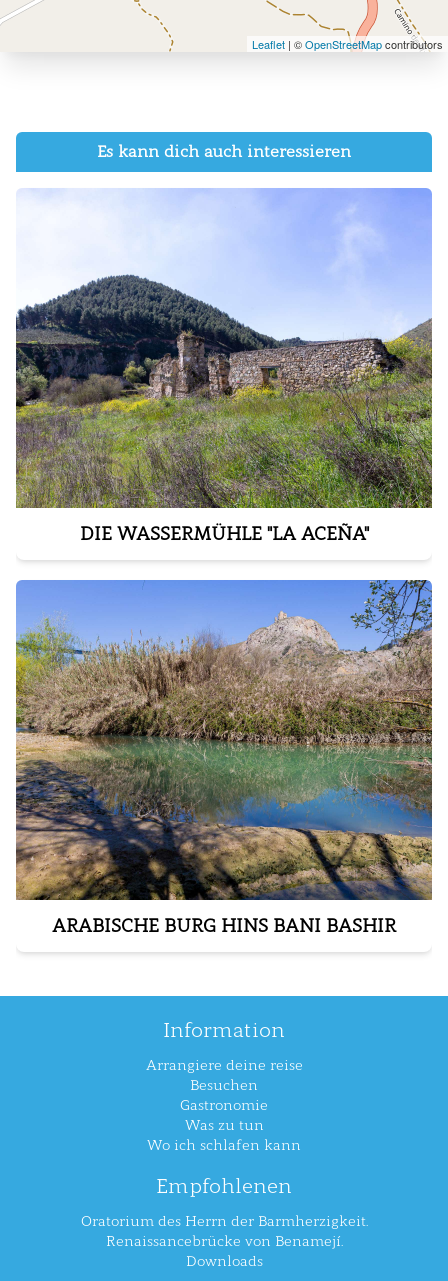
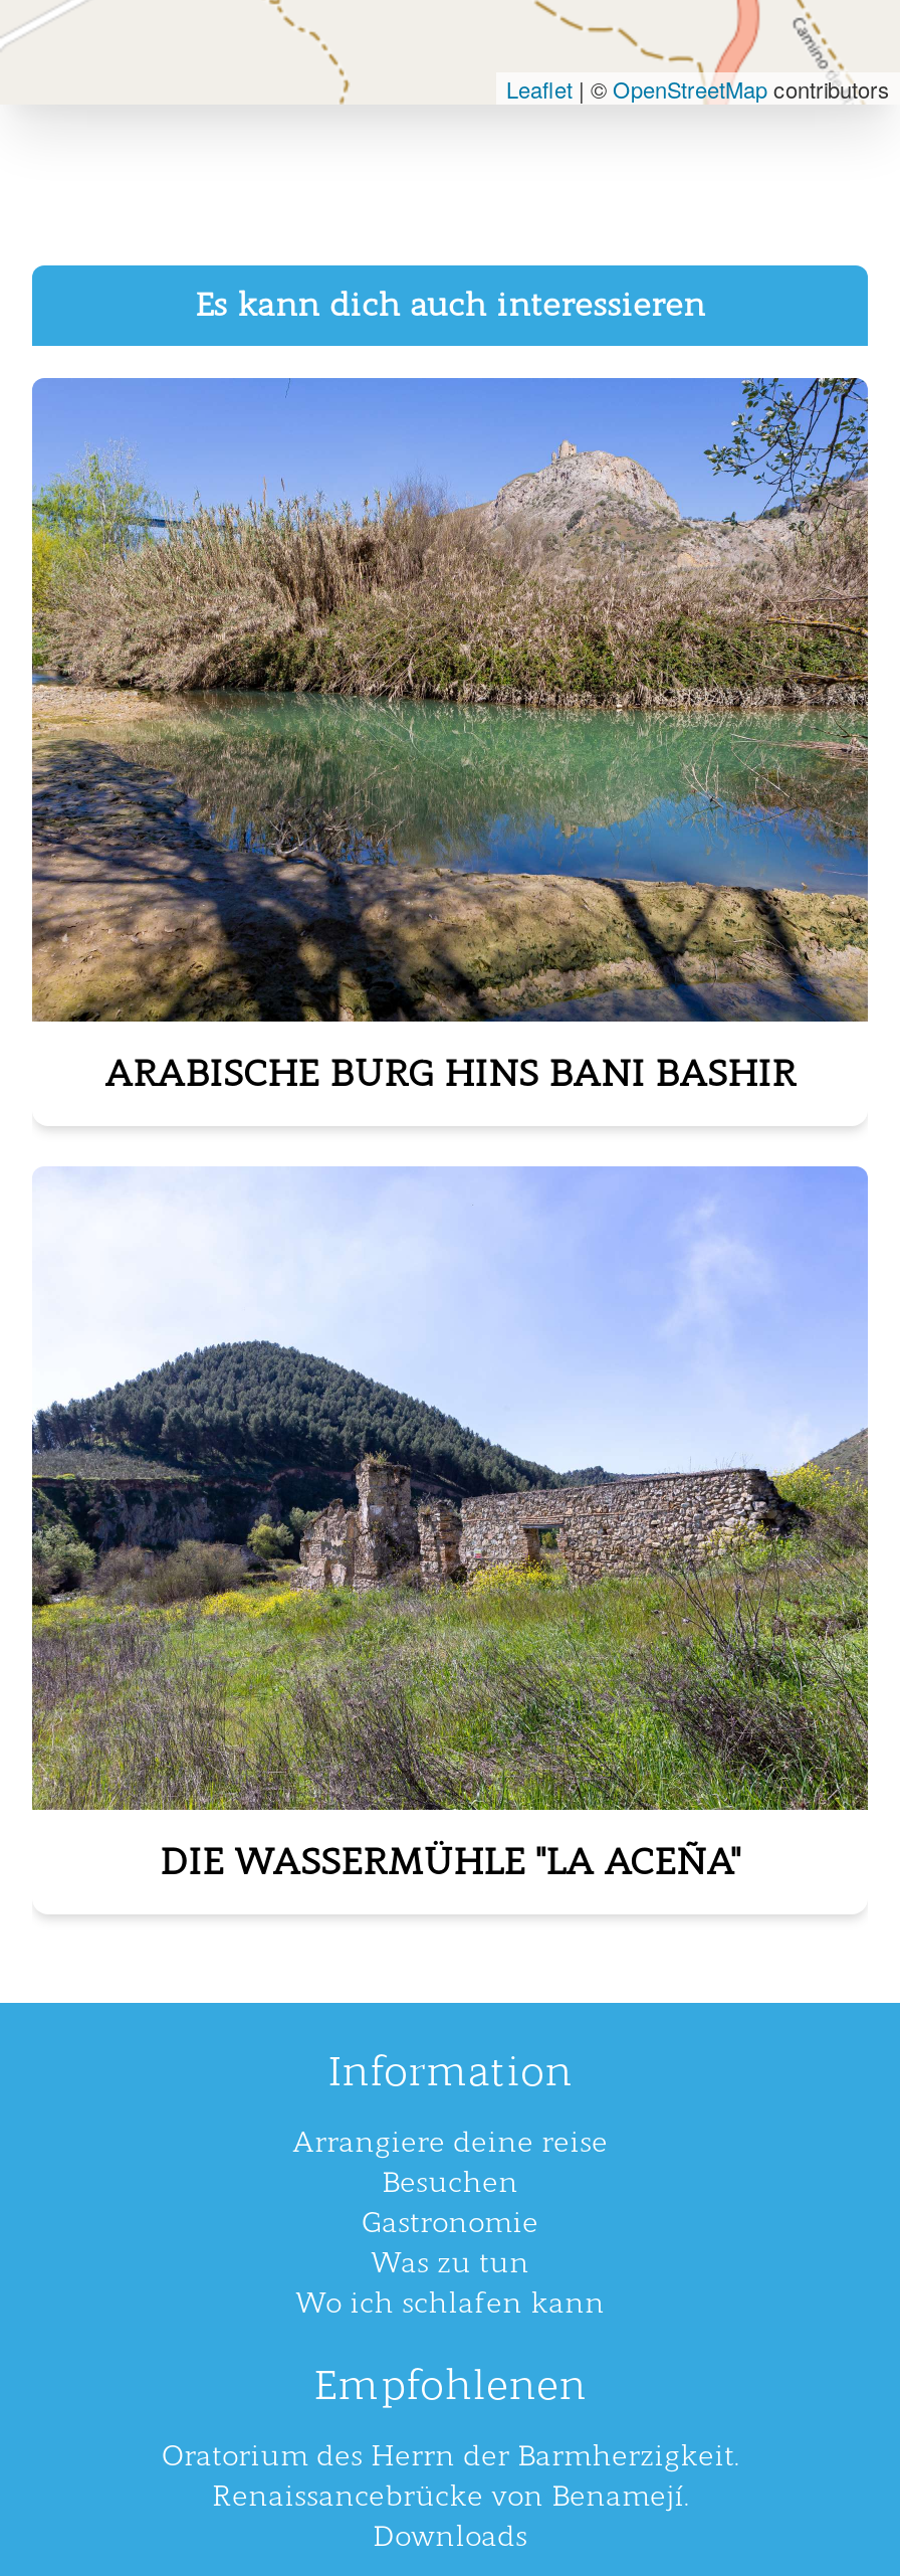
moved [14,267,434,545] -> [28,1325,872,1884]: [image] | DIE WASSERMÜHLE "LA ACEÑA"
moved [15,579,433,937] -> [30,376,870,1096]: [image] | ARABISCHE BURG HINS BANI BASHIR

